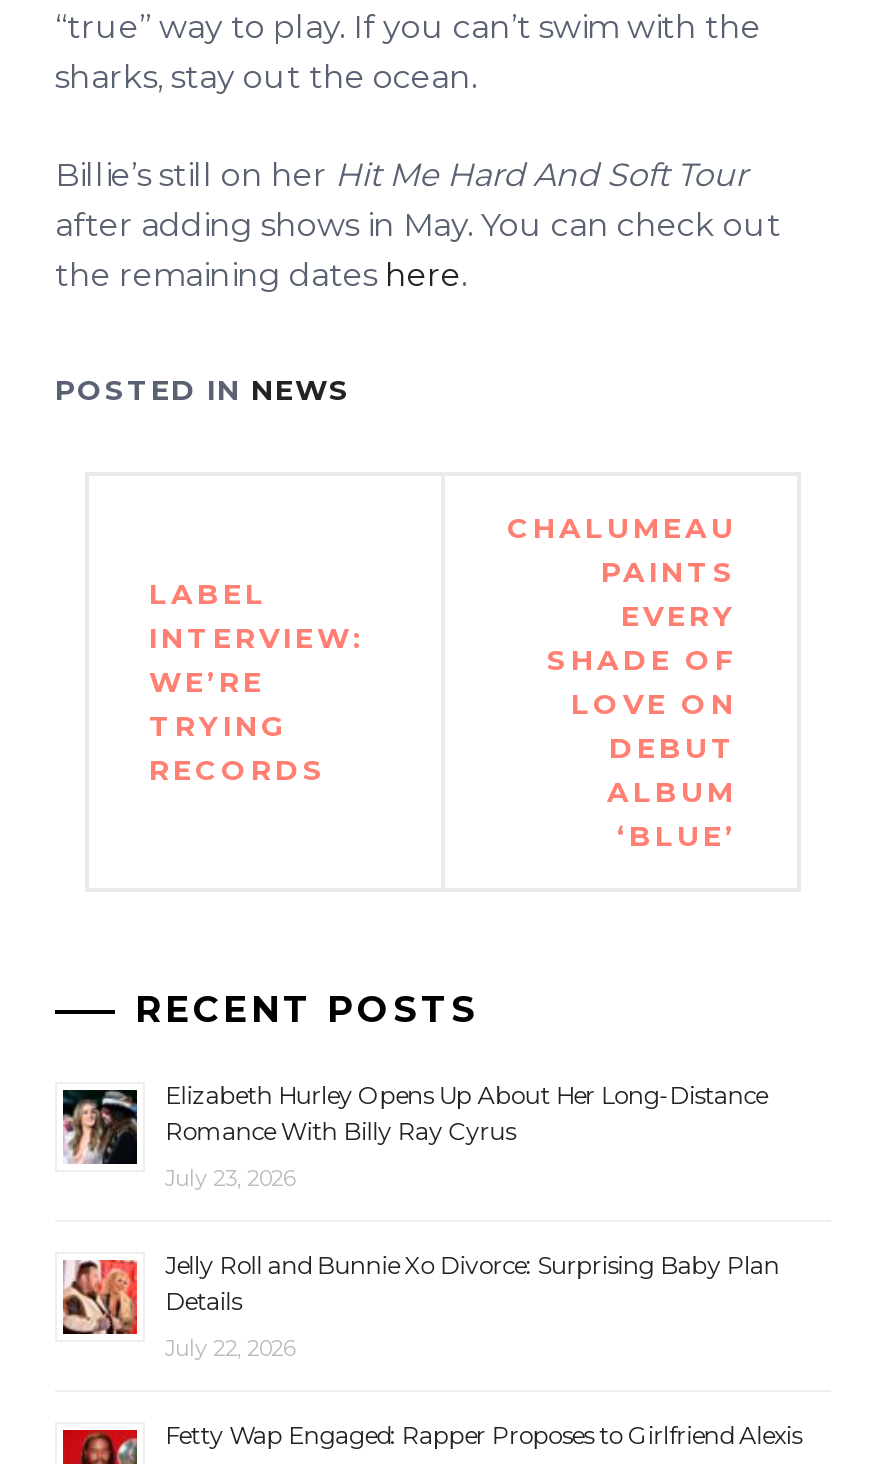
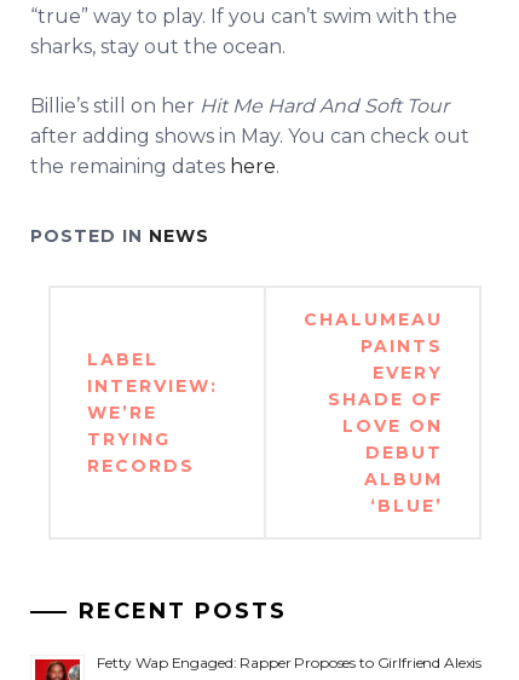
[61,1079,779,1361] [image] | Elizabeth Hurley Opens Up About Her Long-Distance | Romance With Billy Ray Cyrus | July 23, 2026 | Jelly Roll and Bunnie Xo Divorce: Surprising Baby Plan | Details | July 22, 2026 -> none
[61,1258,137,1336] [image] -> none

